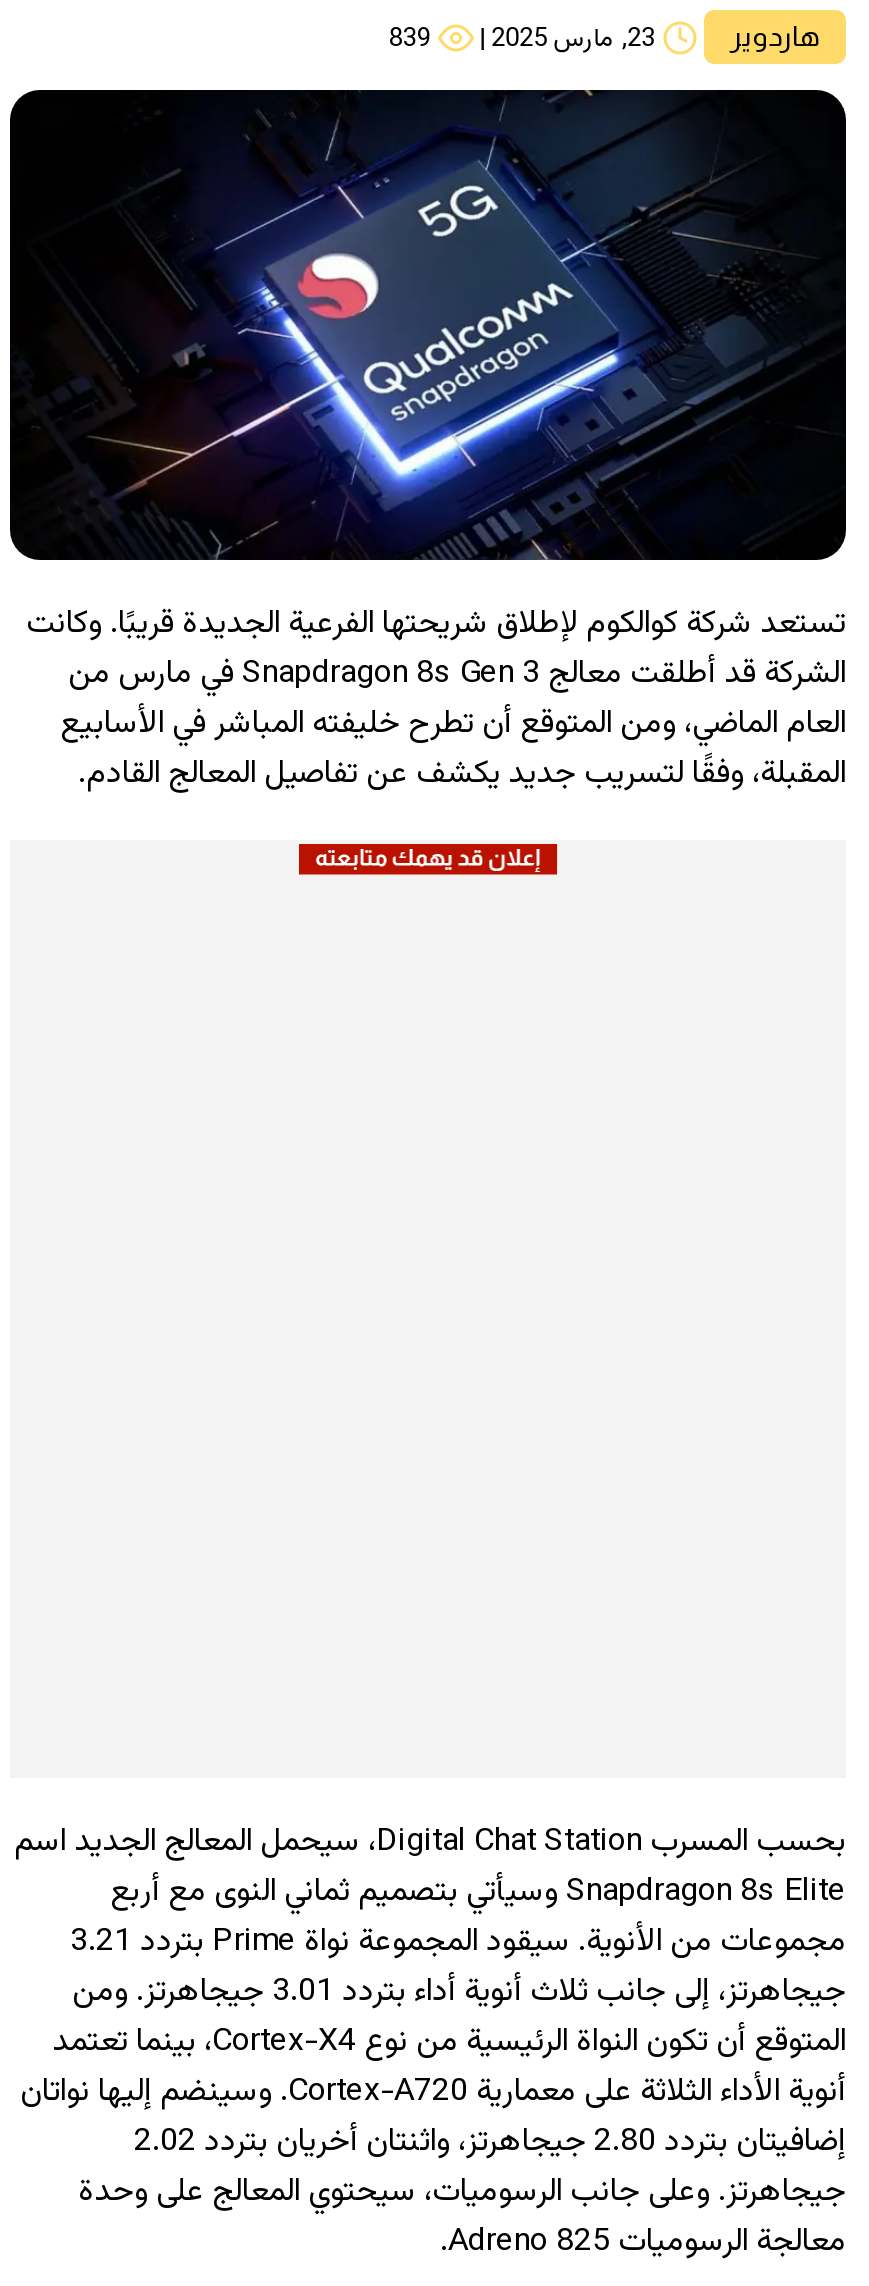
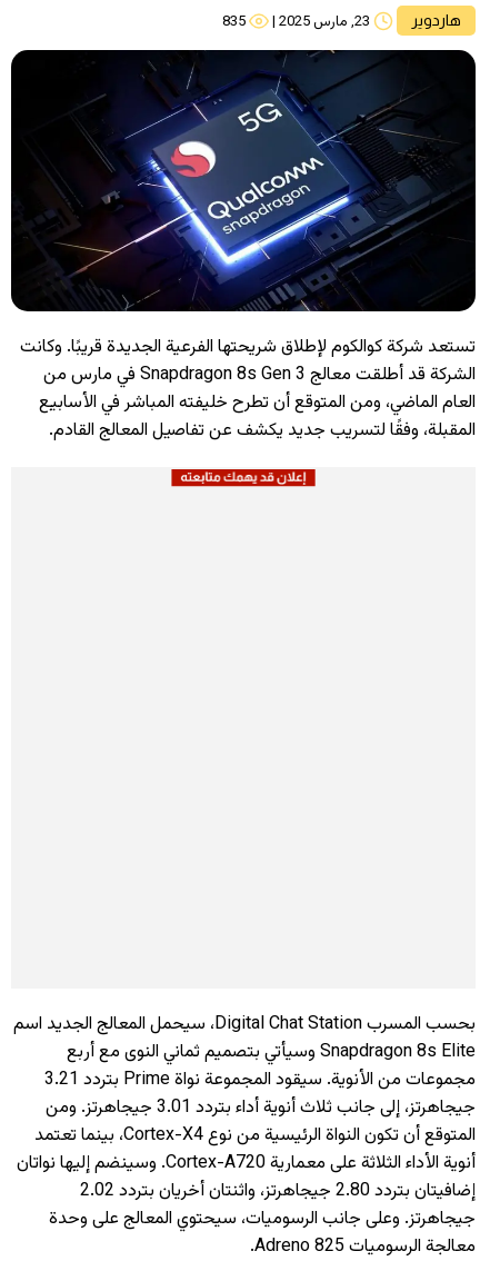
[389,20,431,60] 839 -> [222,11,245,33] 835

